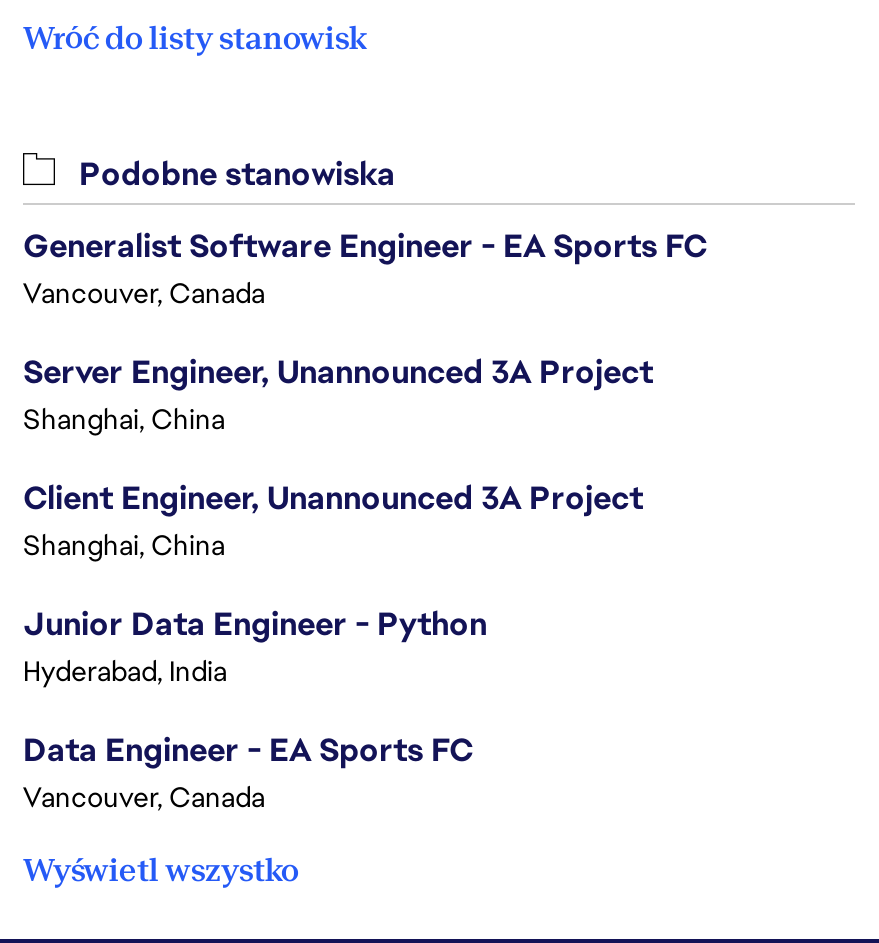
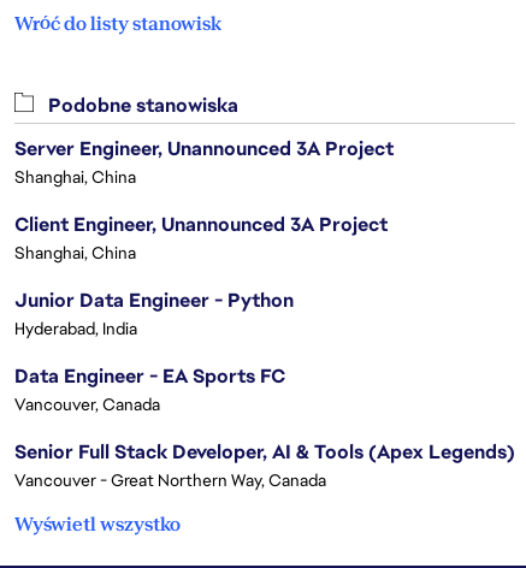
[23,225,707,311] Generalist Software Engineer - EA Sports FC | Vancouver, Canada -> none
moved [23,351,653,815] -> [14,136,394,415]: Server Engineer, Unannounced 3A Project | Shanghai, China | Client Engineer, Unannounced 3A Project | Shanghai, China | Junior Data Engineer - Python | Hyderabad, India | Data Engineer - EA Sports FC | Vancouver, Canada
none -> [14,439,515,491] Senior Full Stack Developer, AI & Tools (Apex Legends) | Vancouver - Great Northern Way, Canada

